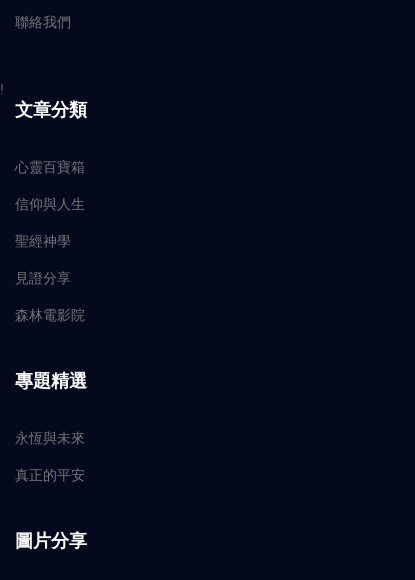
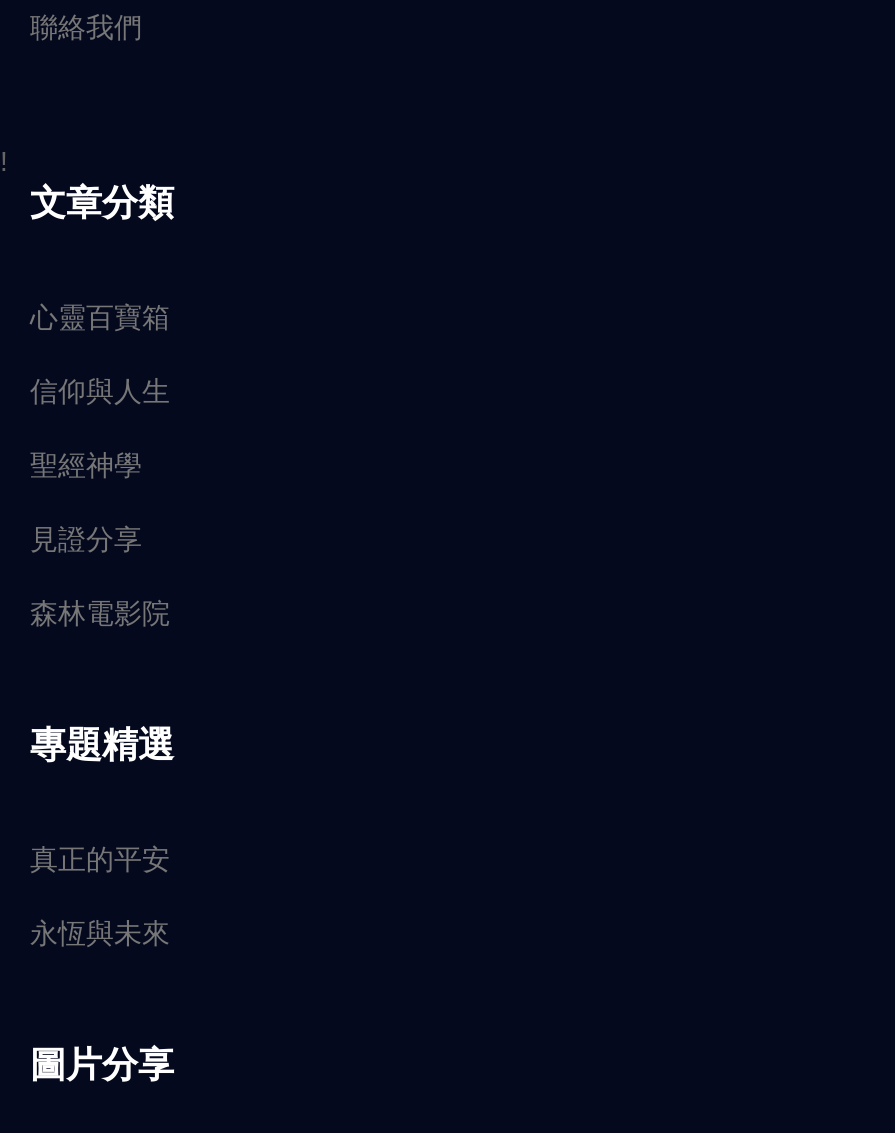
moved [15,430,85,446] -> [30,917,170,949]: 永恆與未來
moved [15,467,85,483] -> [30,843,170,875]: 真正的平安

